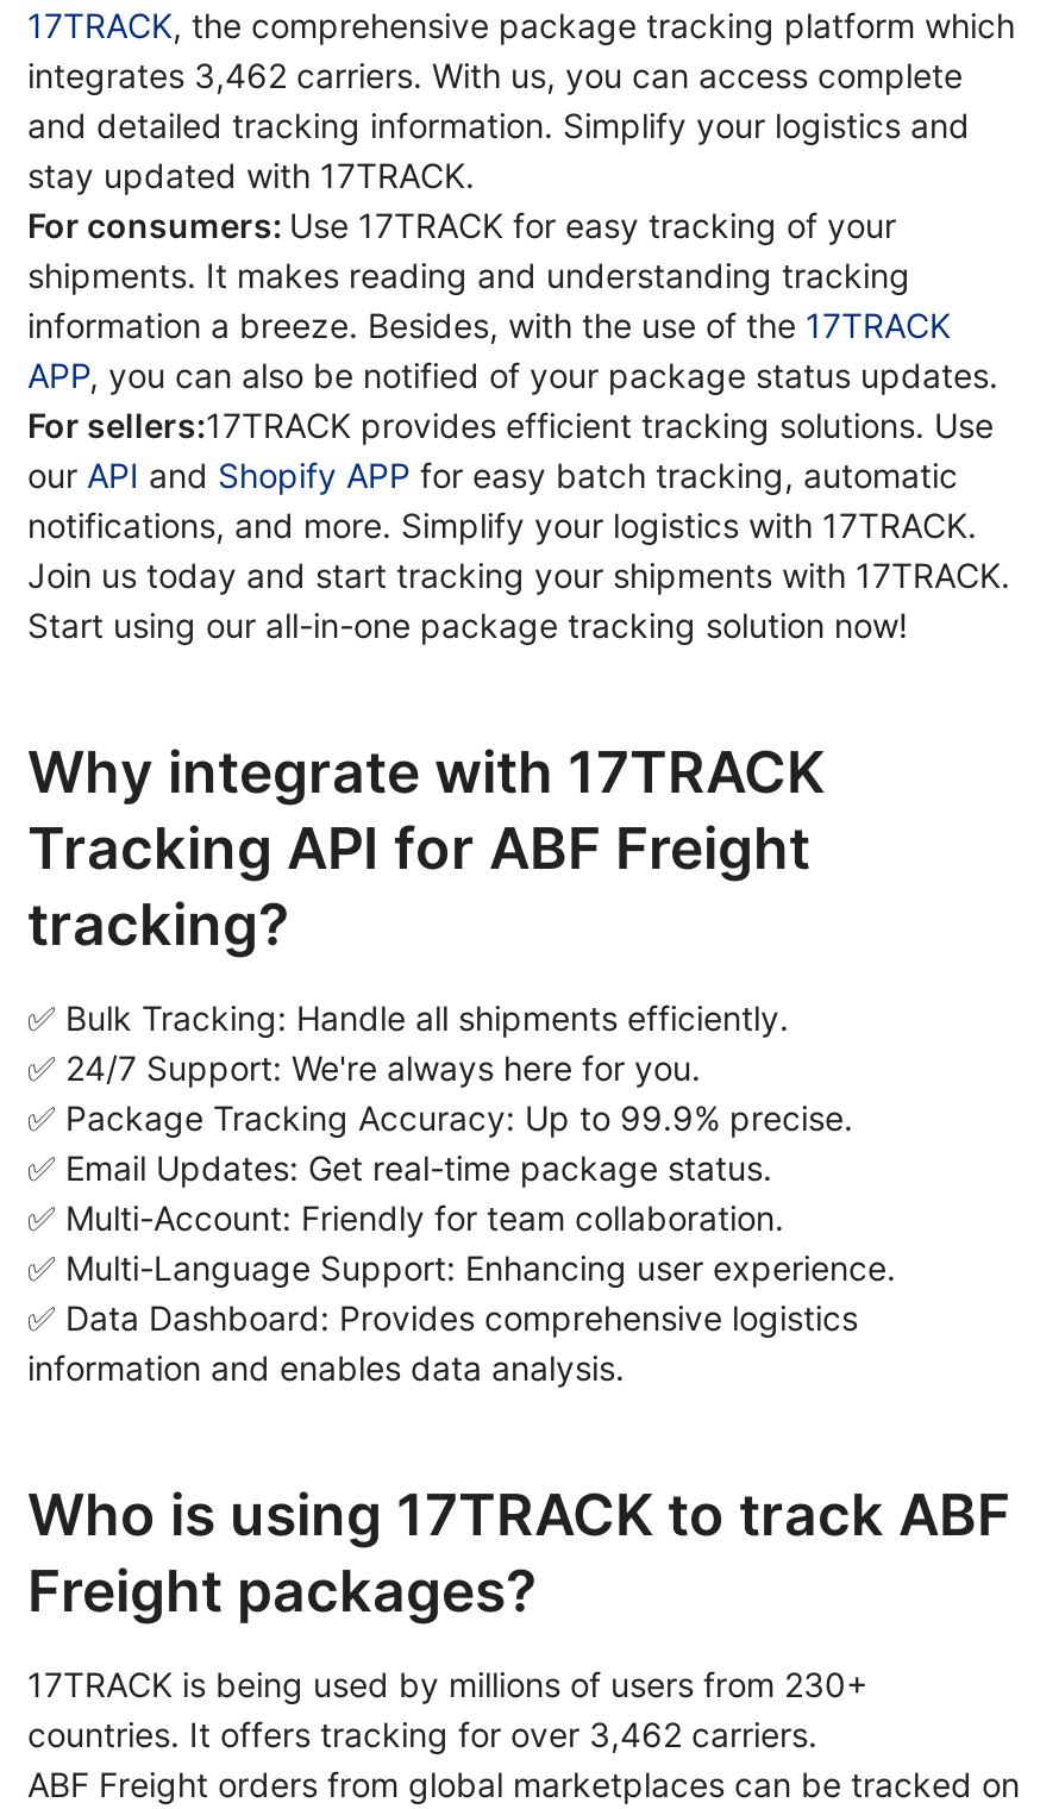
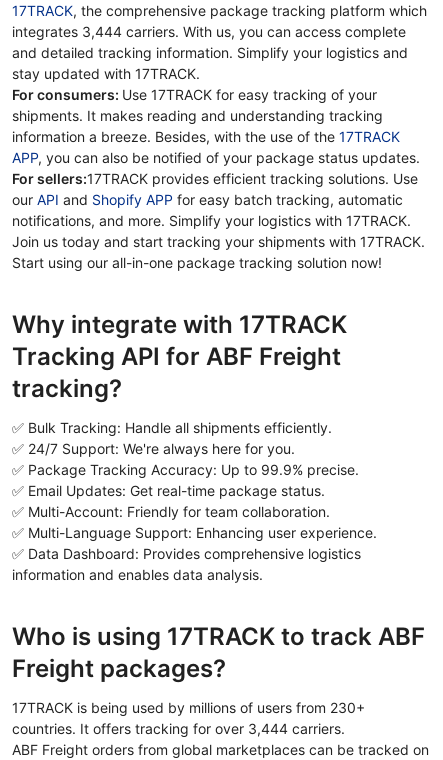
[27,55,963,95] integrates 3,462 carriers. With us, you can access complete -> [12,23,406,40] integrates 3,444 carriers. With us, you can access complete
[27,1714,817,1754] countries. It offers tracking for over 3,462 carriers. -> [12,720,345,737] countries. It offers tracking for over 3,444 carriers.

